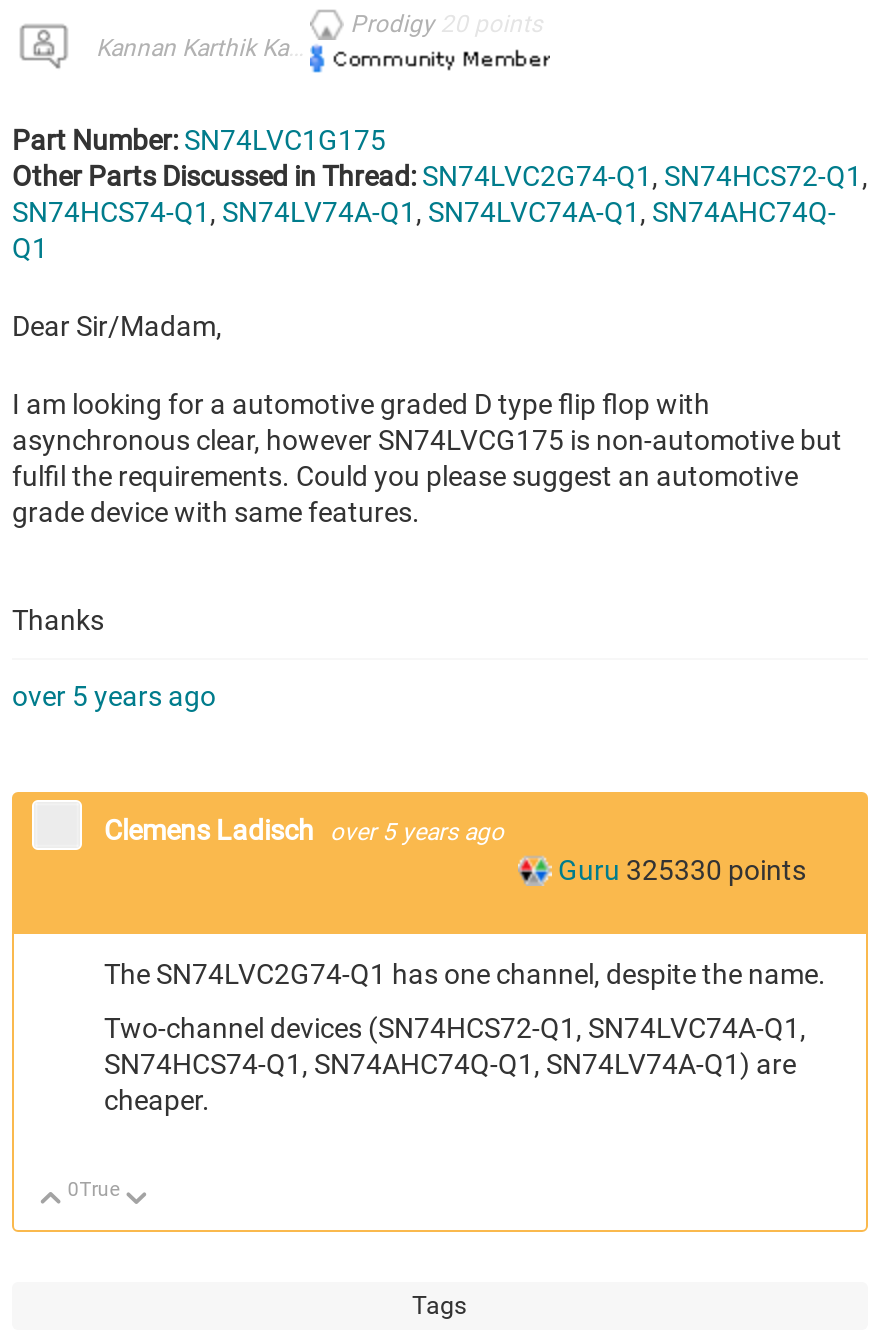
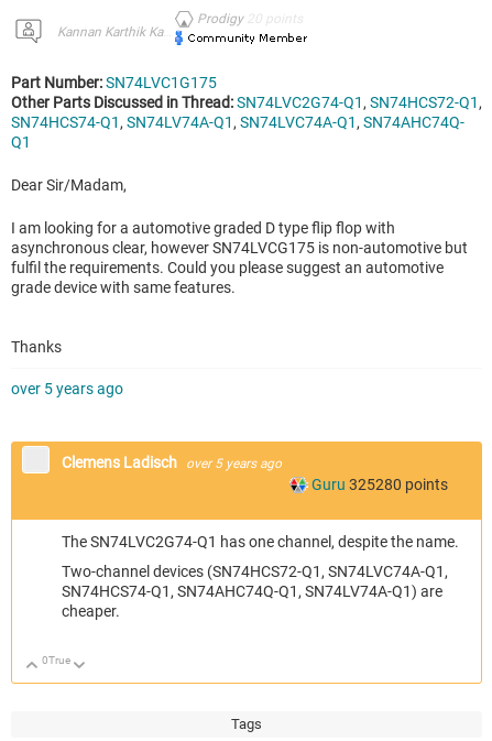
[558,855,806,887] Guru 325330 points -> [311,476,448,494] Guru 325280 points

